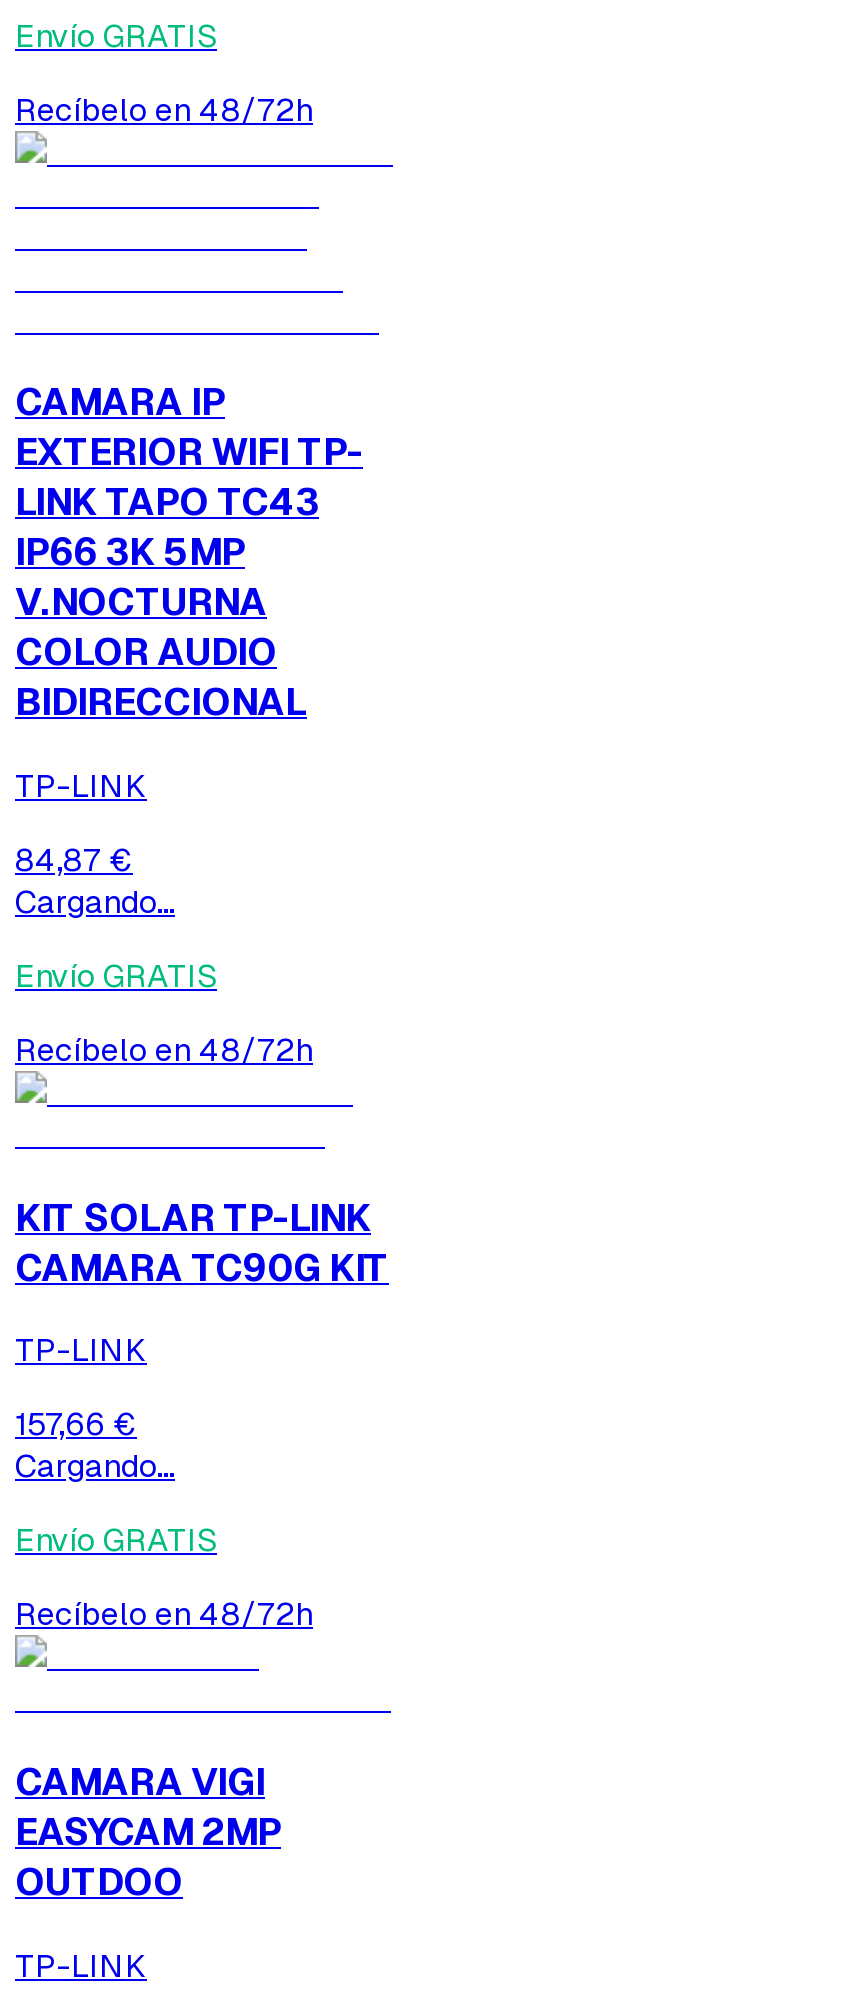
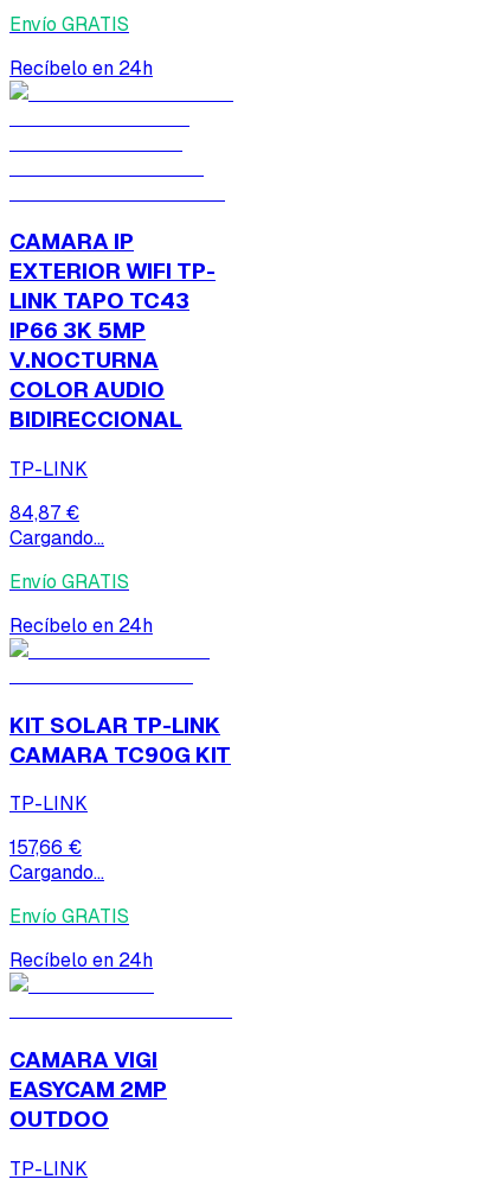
[15,88,313,130] Recíbelo en 48/72h -> [9,55,153,80] Recíbelo en 24h
[15,1029,313,1071] Recíbelo en 48/72h -> [9,613,153,638] Recíbelo en 24h
[15,1594,313,1636] Recíbelo en 48/72h -> [9,948,153,973] Recíbelo en 24h

